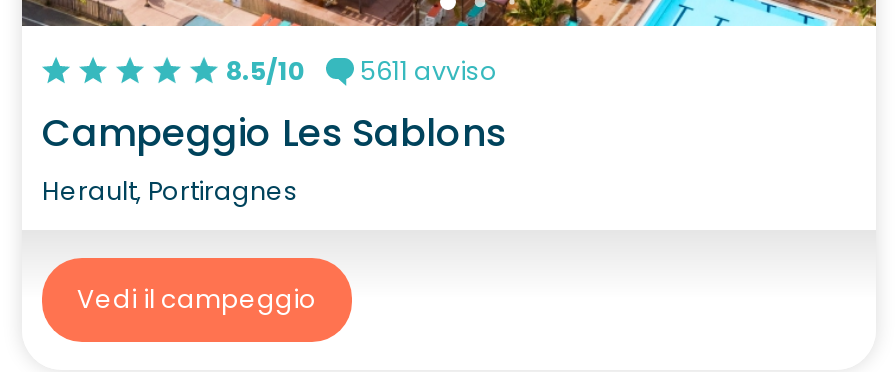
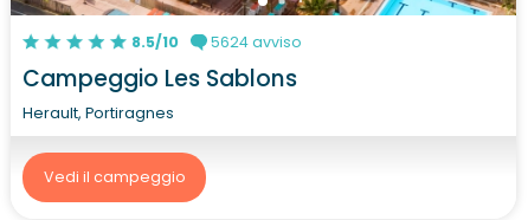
[226,53,498,87] 8.5/10 5611 avviso -> [131,31,302,51] 8.5/10 5624 avviso

